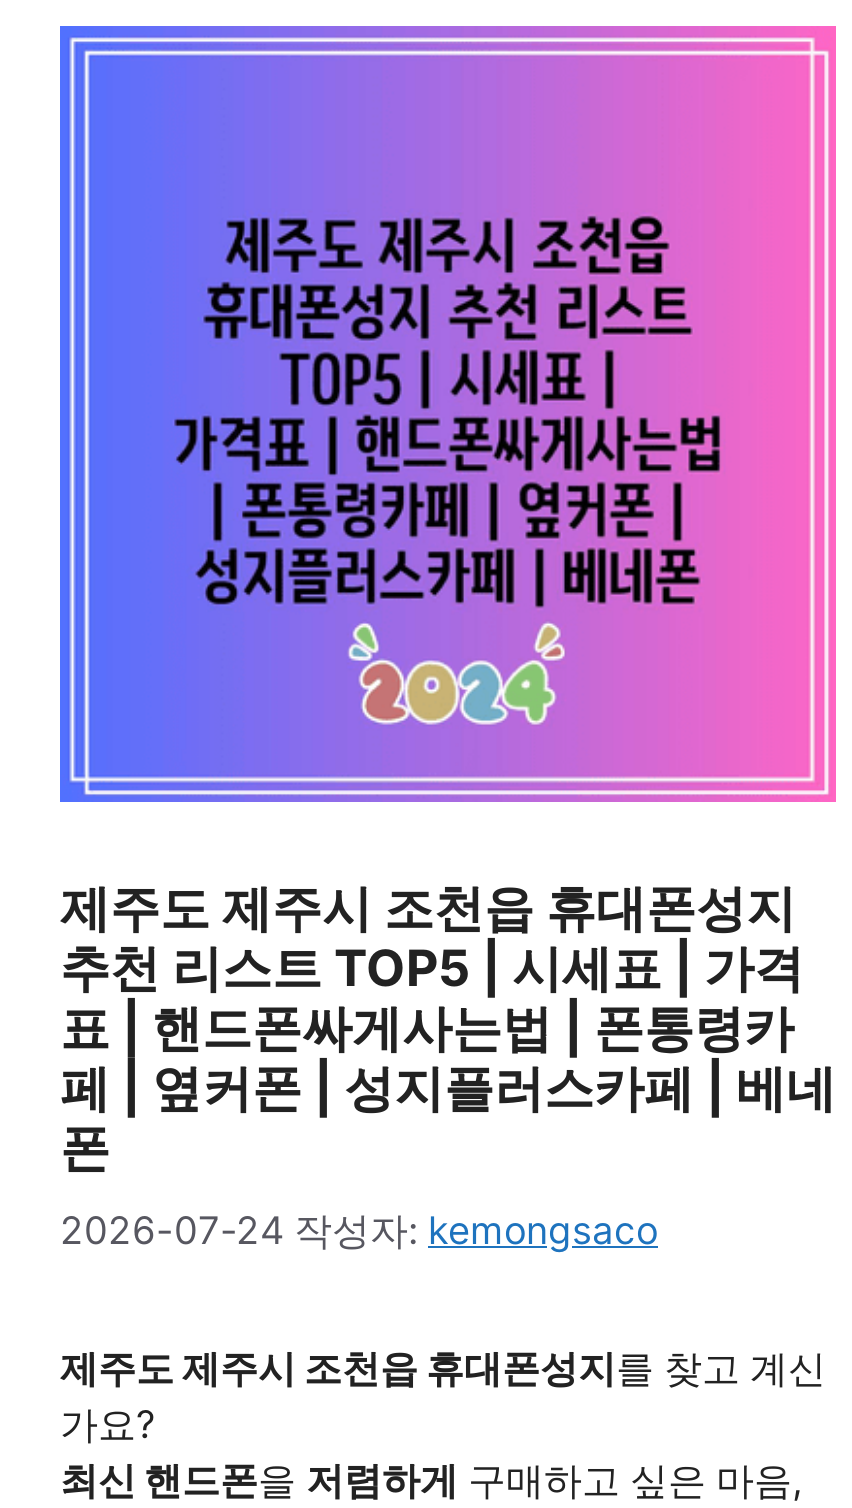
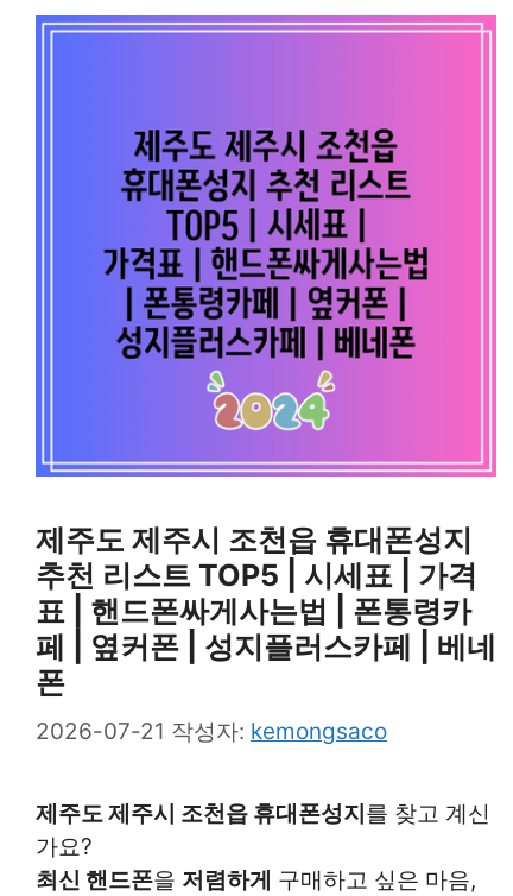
[60,1207,658,1253] 2026-07-24 작성자: kemongsaco -> [36,717,387,744] 2026-07-21 작성자: kemongsaco

